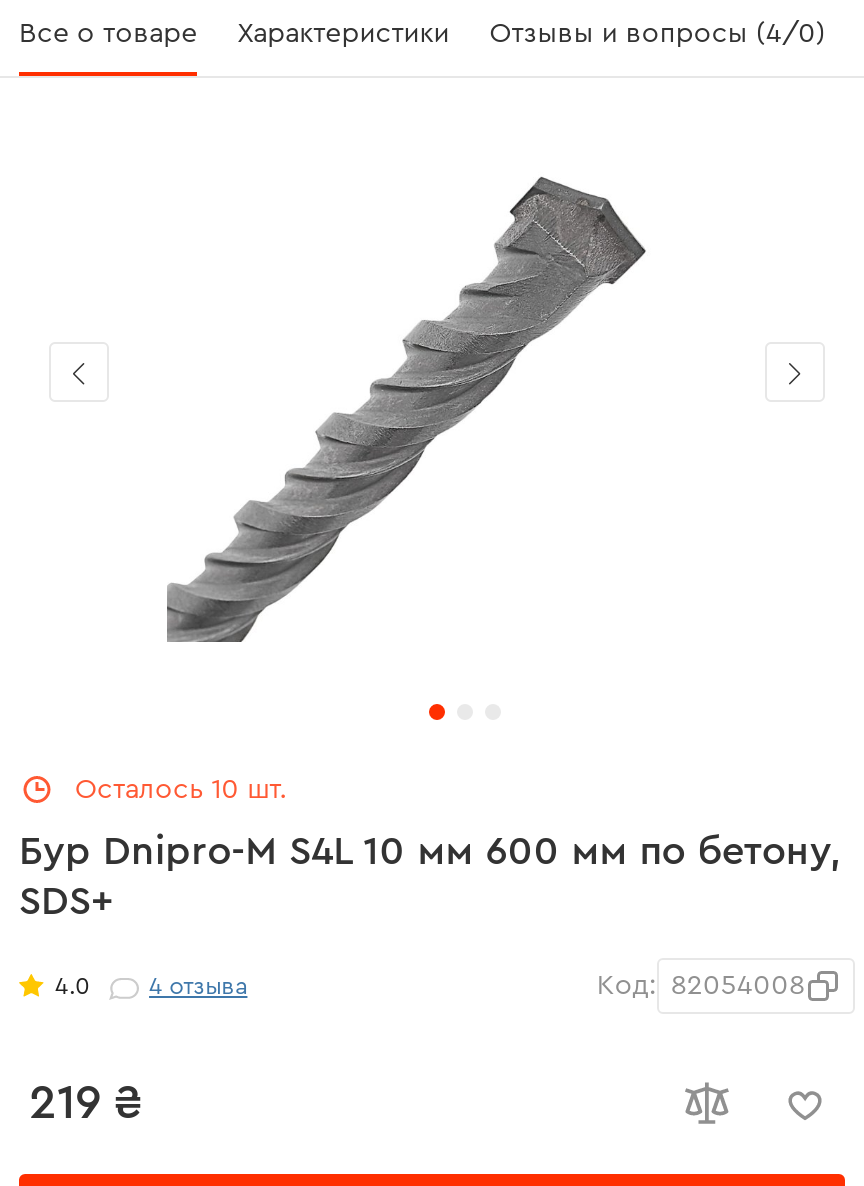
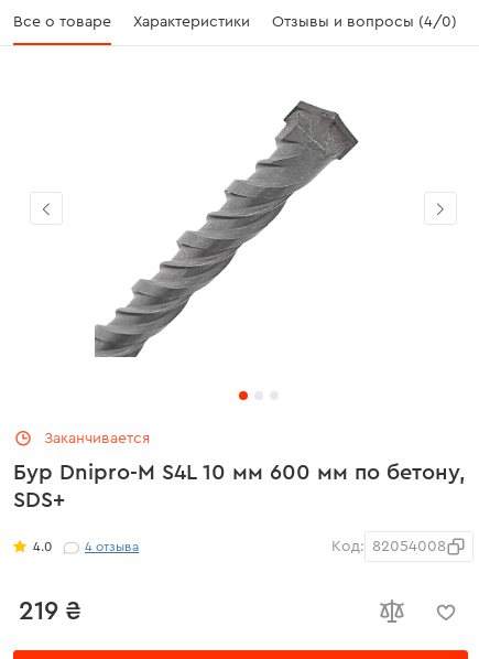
[75,776,287,804] Осталось 10 шт. -> [44,431,150,446] Заканчивается

